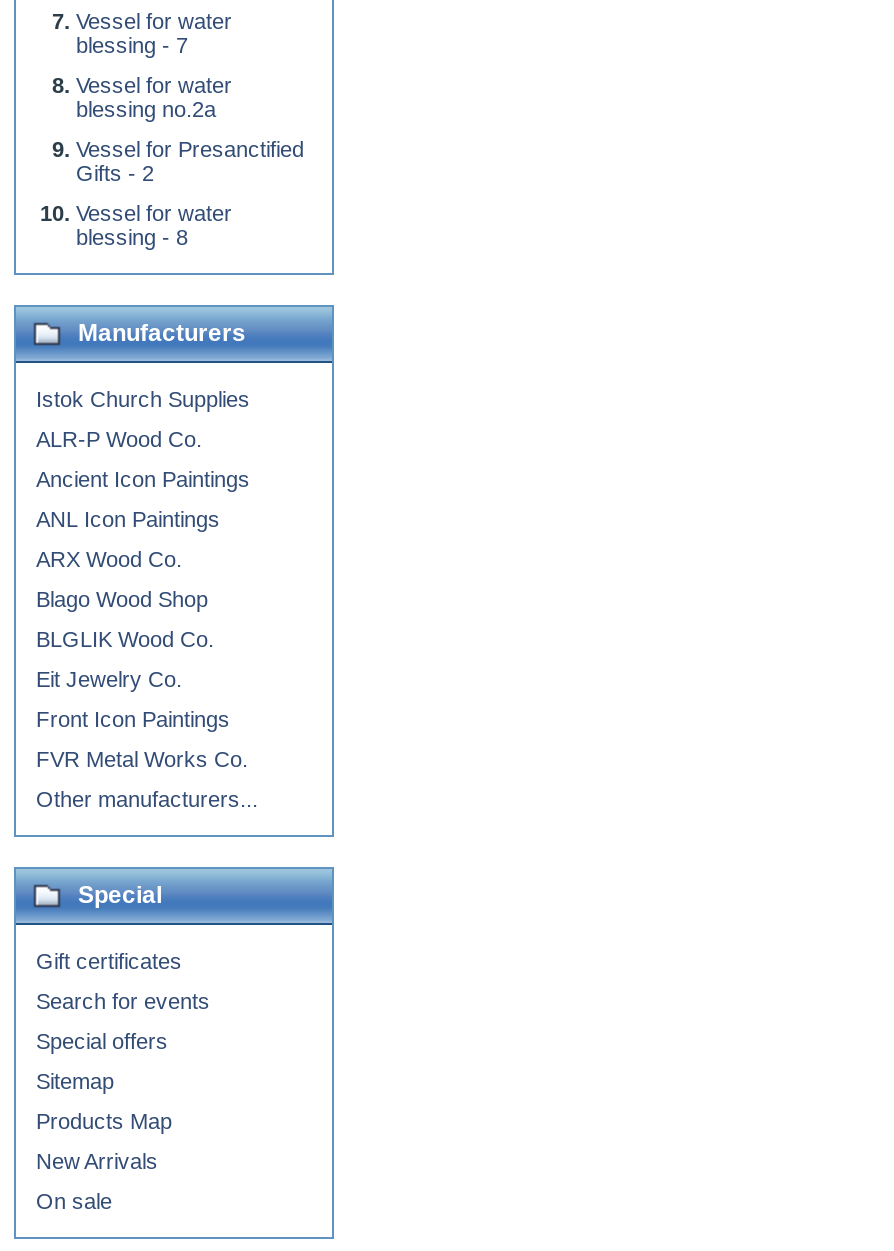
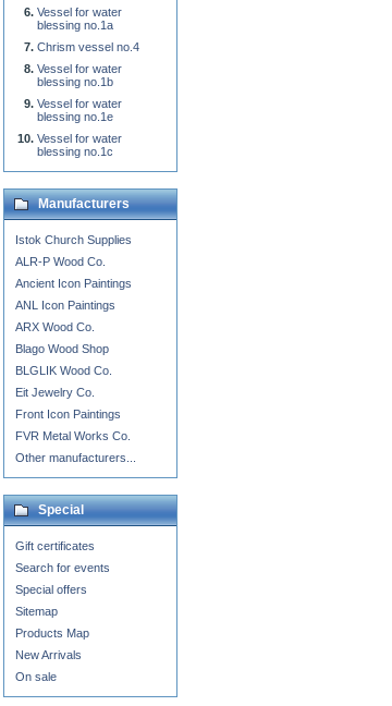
[76,33,188,57] blessing - 7 -> [37,19,139,53] blessing no.1a | Chrism vessel no.4
[76,97,304,185] blessing no.2a | Vessel for Presanctified | Gifts - 2 -> [37,75,113,88] blessing no.1b
[76,225,188,249] blessing - 8 -> [37,110,122,158] blessing no.1e | Vessel for water | blessing no.1c

